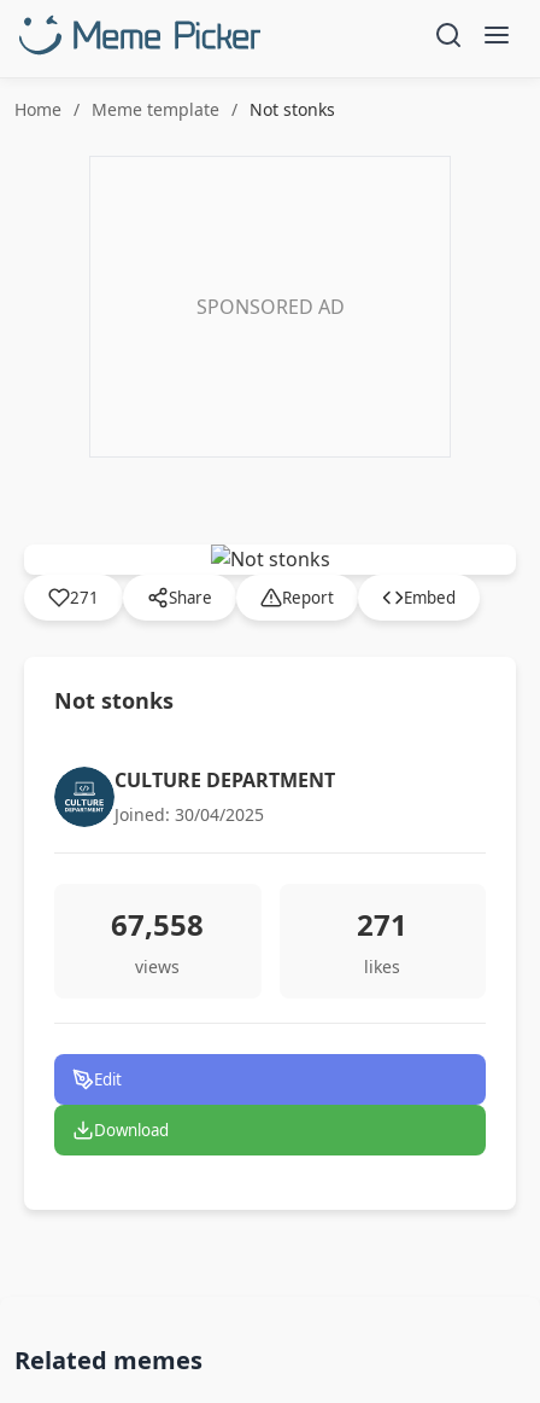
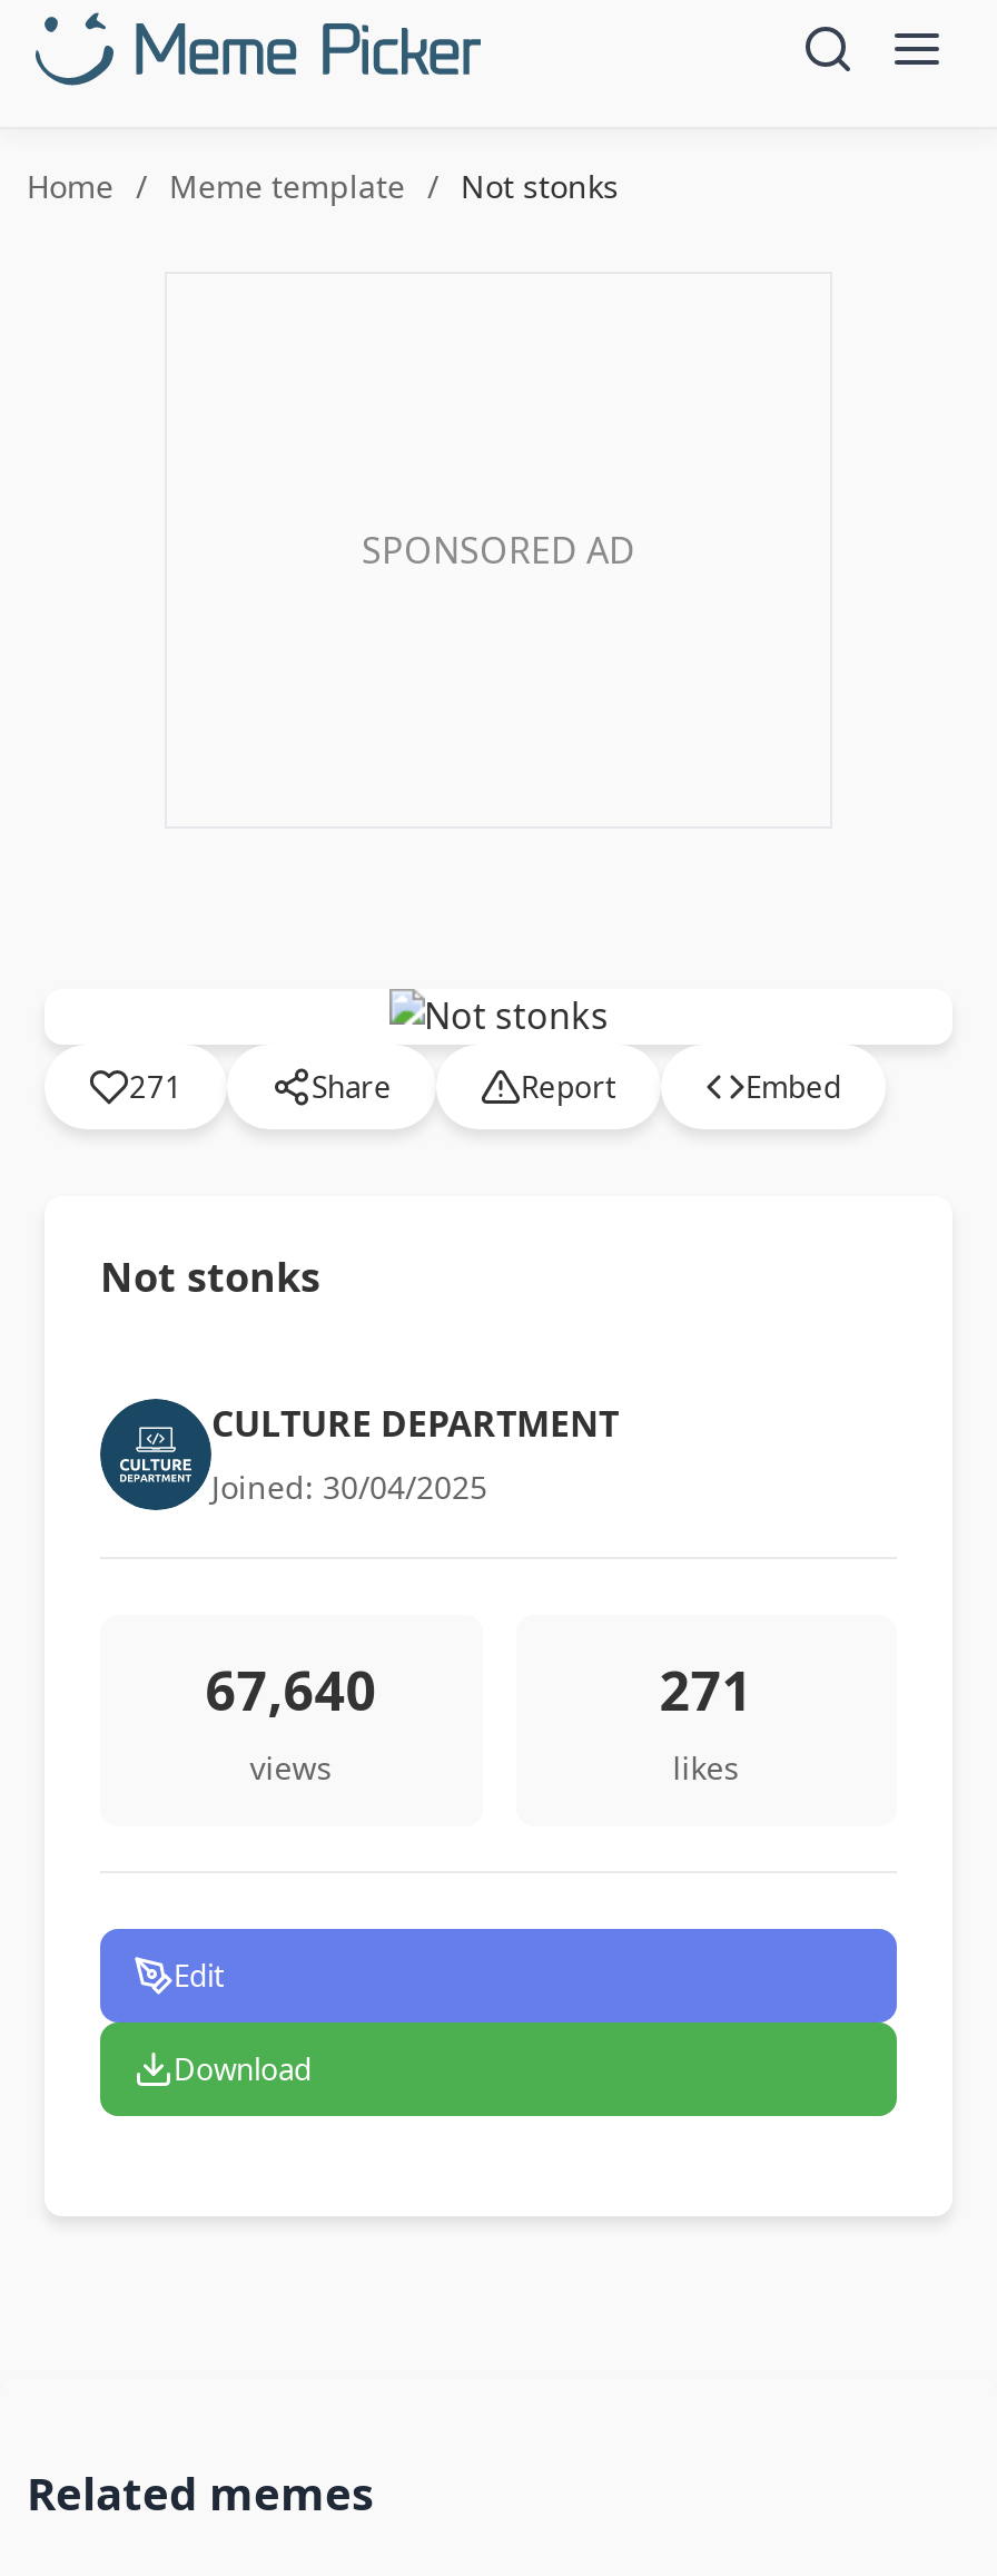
[111,904,204,944] 67,558 -> [205,1653,377,1726] 67,640

